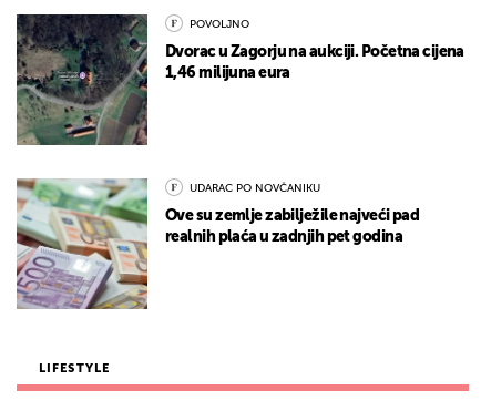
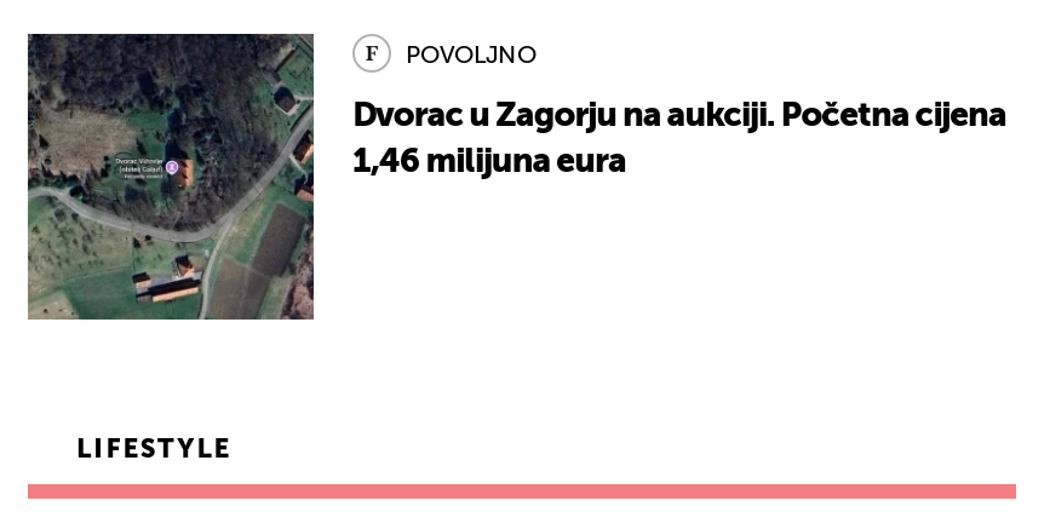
[16,178,419,310] [image] | UDARAC PO NOVČANIKU | Ove su zemlje zabilježile najveći pad | realnih plaća u zadnjih pet godina -> none

